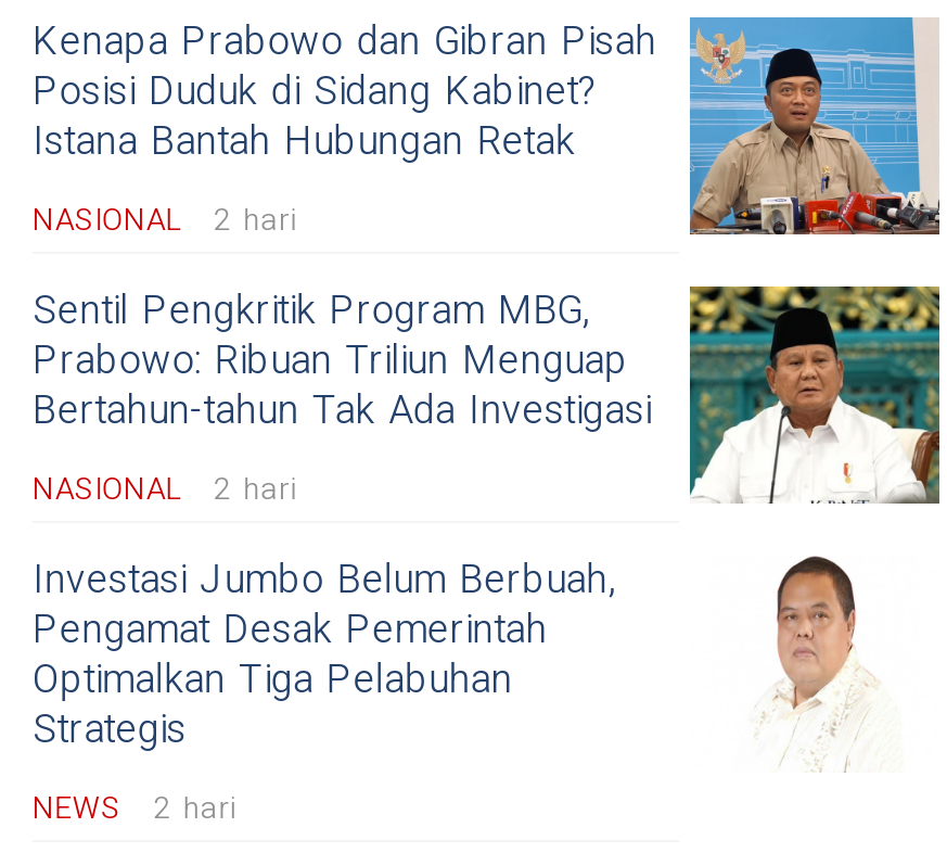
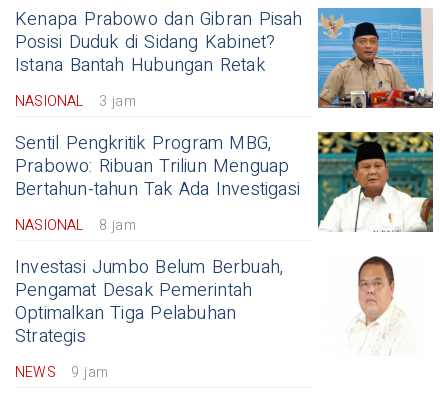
[33,197,297,242] NASIONAL 2 hari -> [15,91,136,112] NASIONAL 3 jam
[33,466,297,512] NASIONAL 2 hari -> [15,215,136,236] NASIONAL 8 jam
[33,785,237,831] NEWS 2 hari -> [15,362,108,383] NEWS 9 jam

